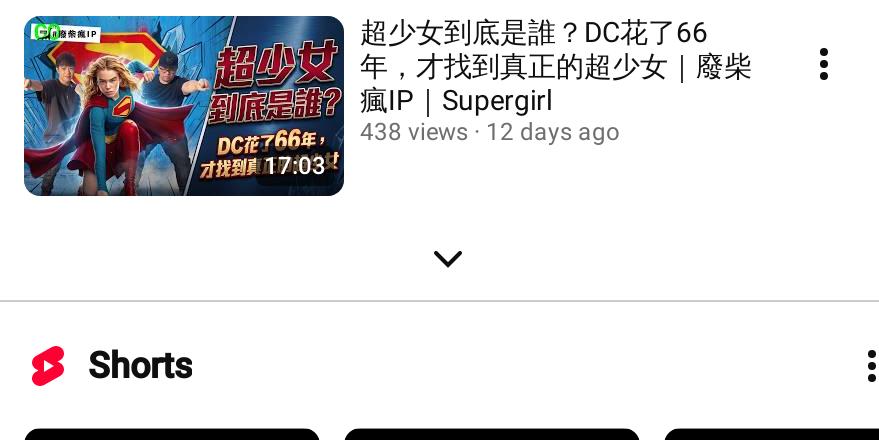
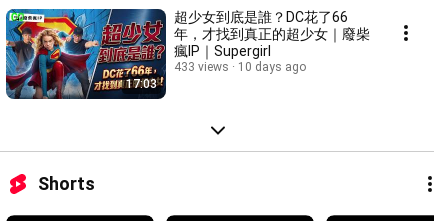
[360,118,468,146] 438 views -> [174,60,229,74] 433 views
[486,118,620,146] 12 days ago -> [238,60,306,74] 10 days ago

